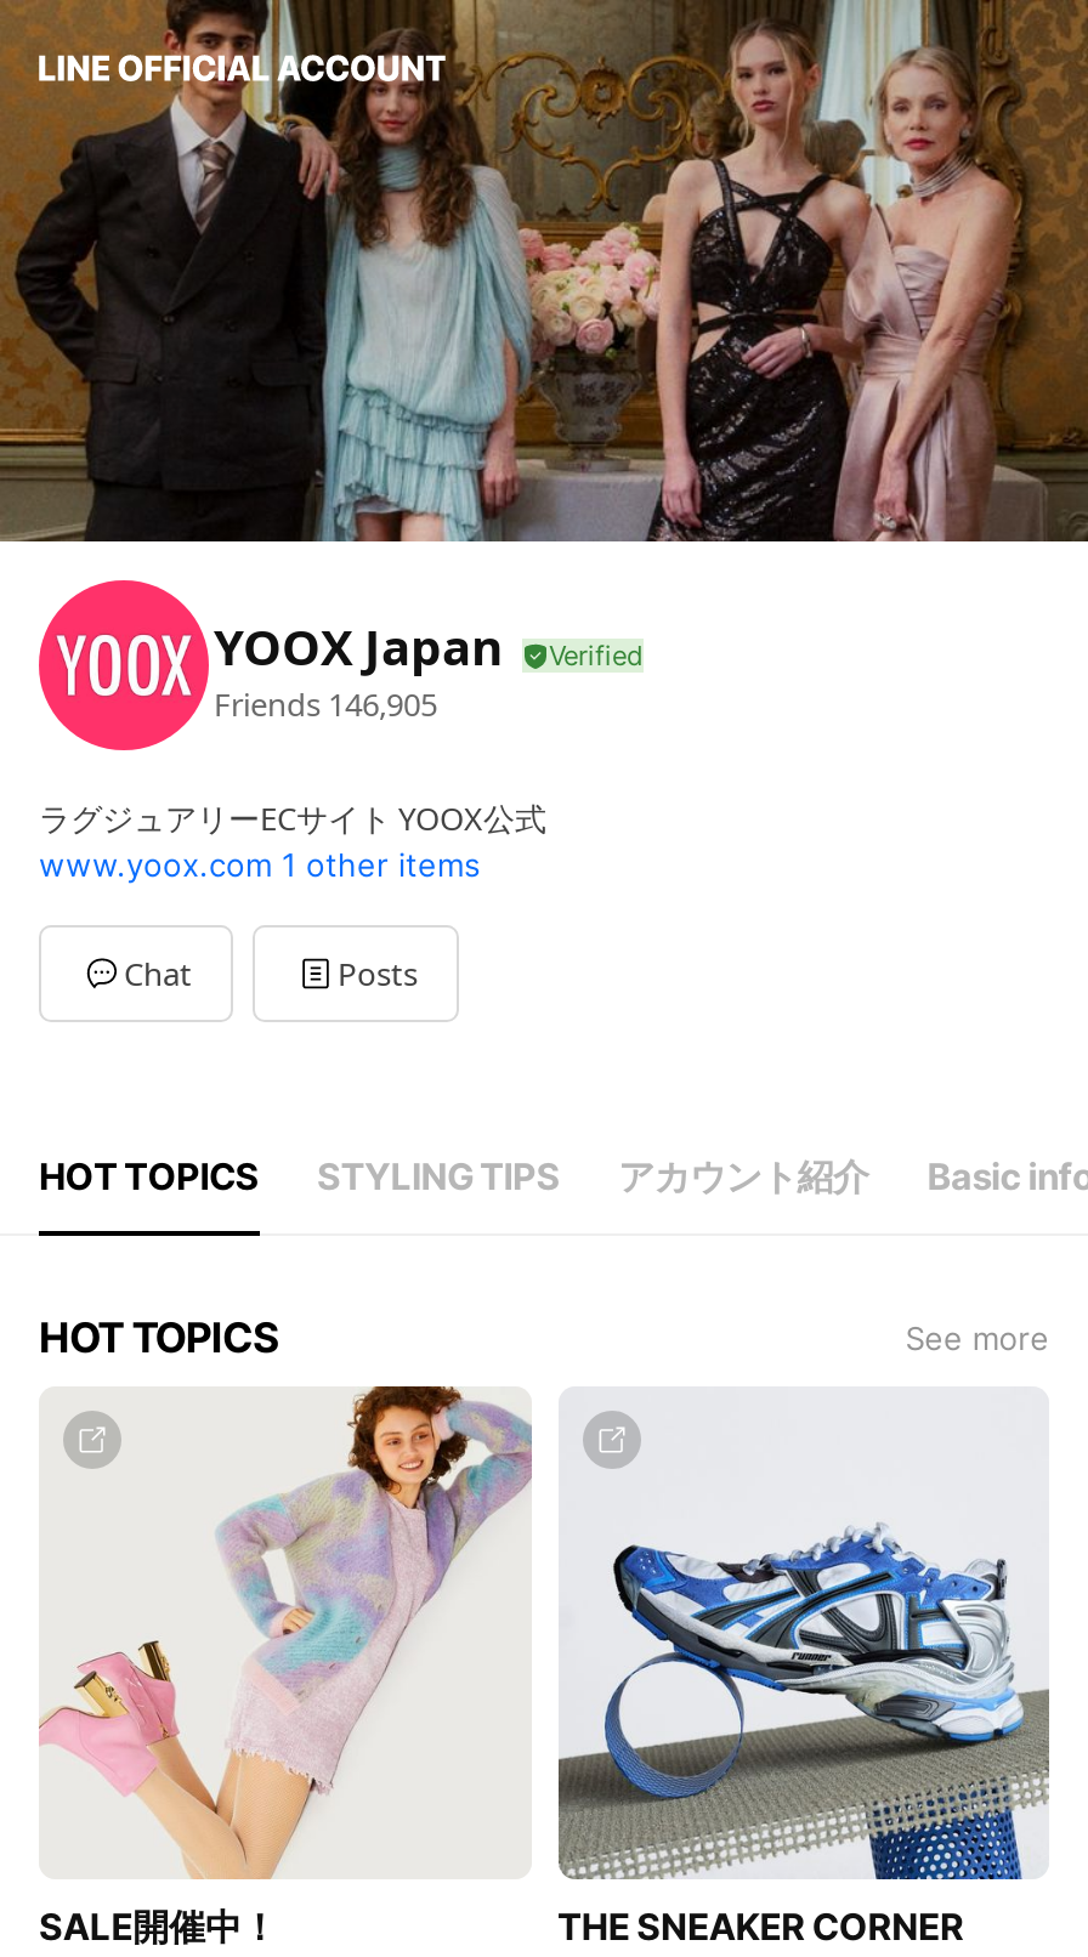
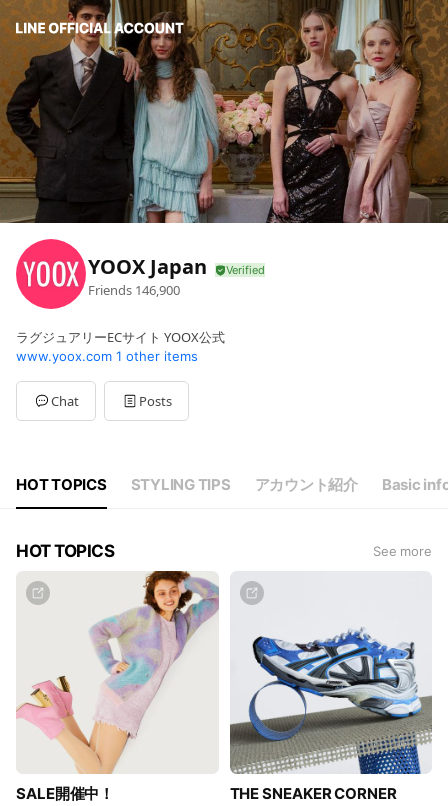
[214,682,437,726] Friends 146,905 -> [88,281,180,299] Friends 146,900

